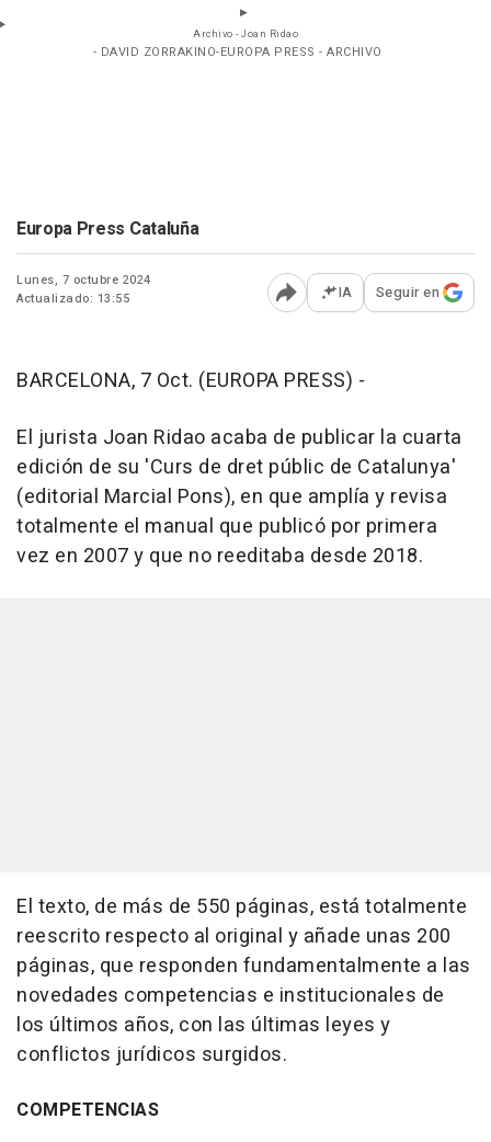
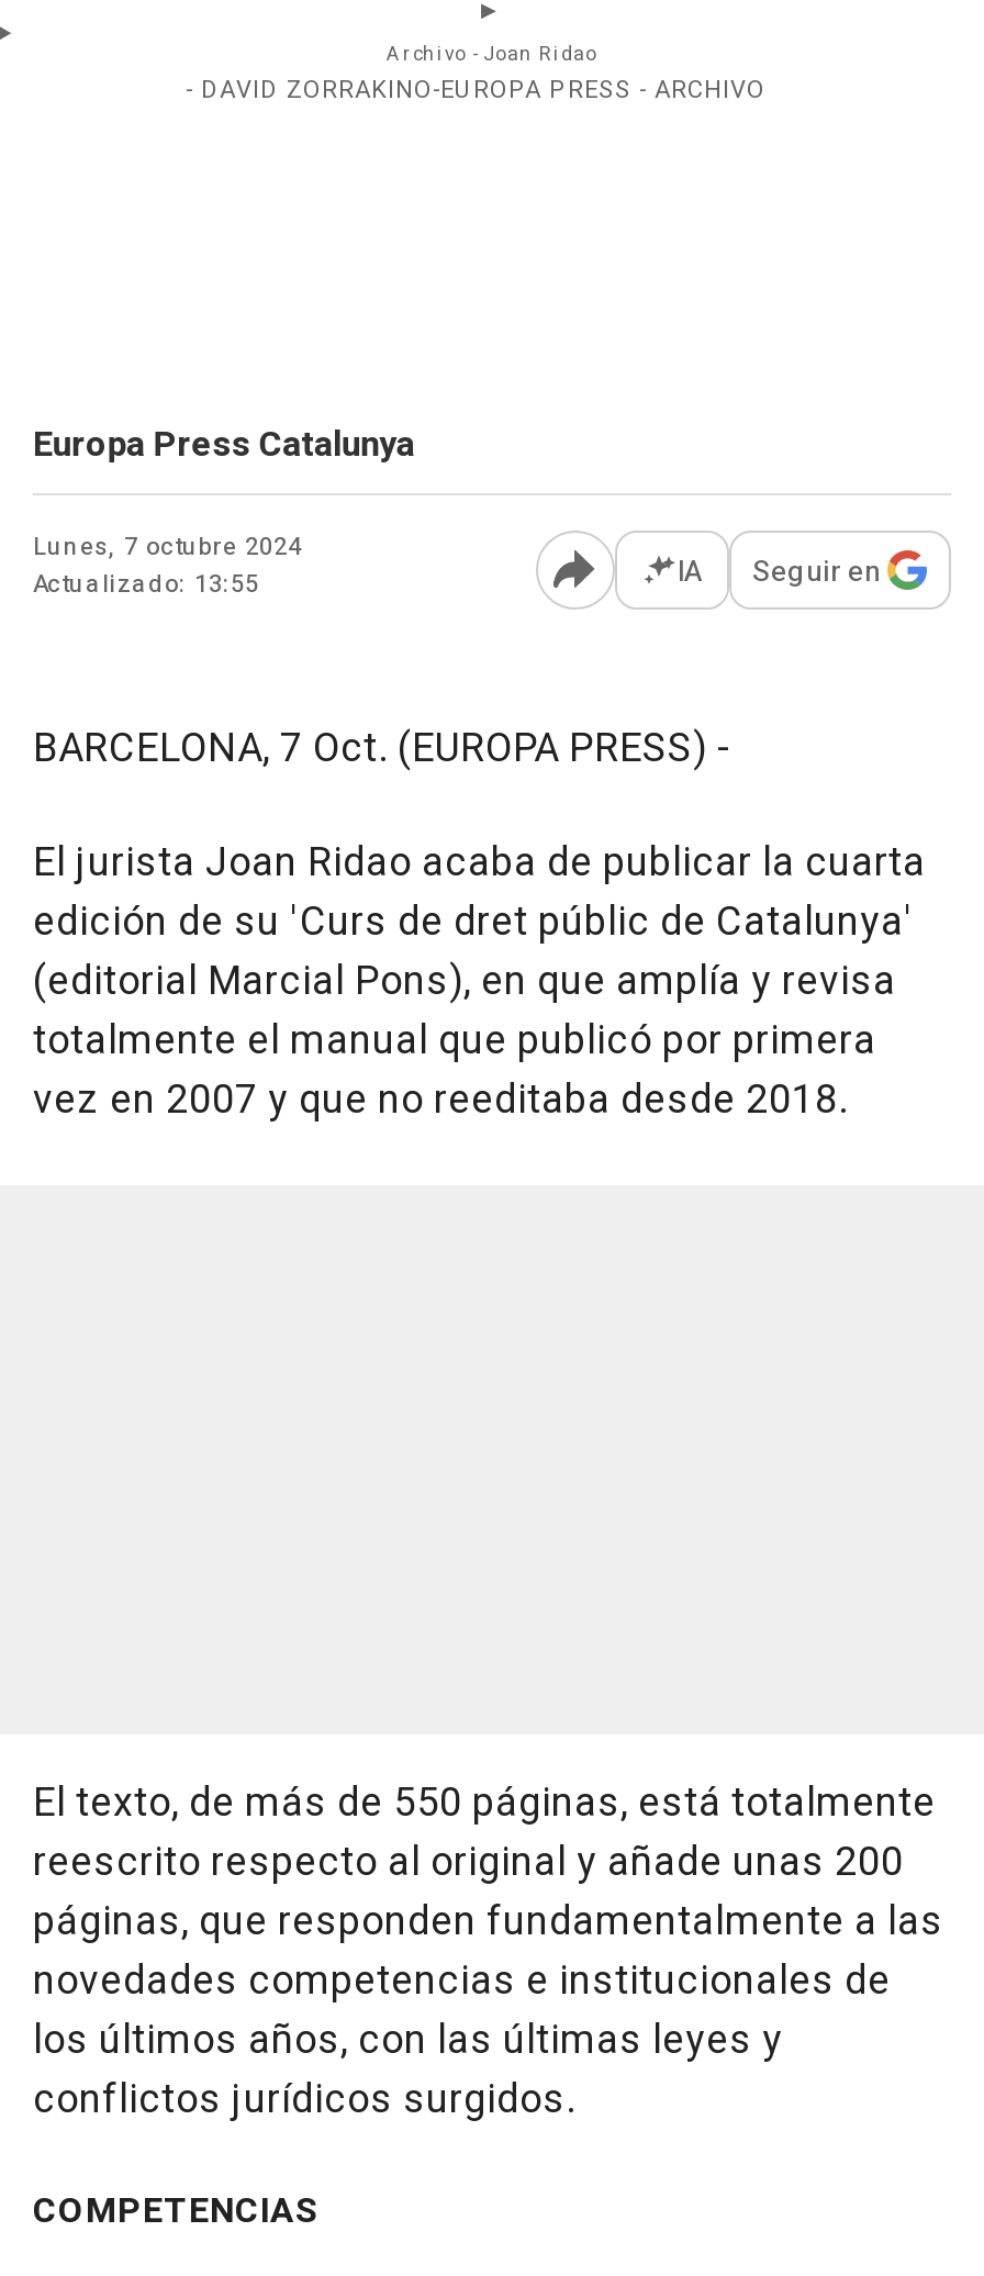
[16,216,199,243] Europa Press Cataluña -> [33,418,415,471] Europa Press Catalunya

